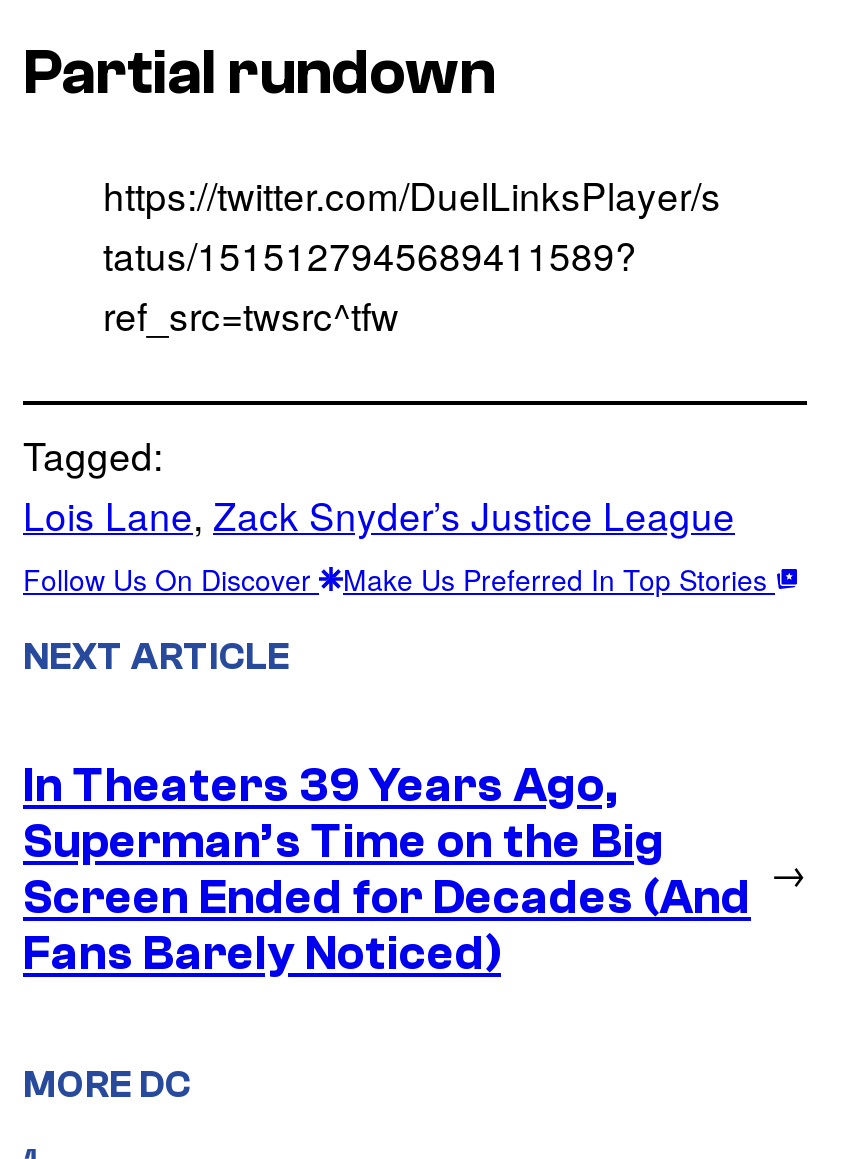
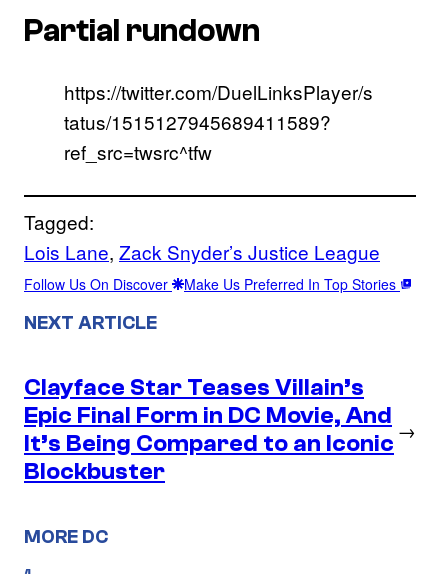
[23,759,751,981] In Theaters 39 Years Ago, | Superman’s Time on the Big | Screen Ended for Decades (And | Fans Barely Noticed) -> [24,374,394,485] Clayface Star Teases Villain’s | Epic Final Form in DC Movie, And | It’s Being Compared to an Iconic | Blockbuster

